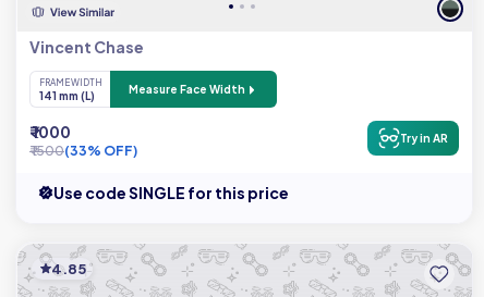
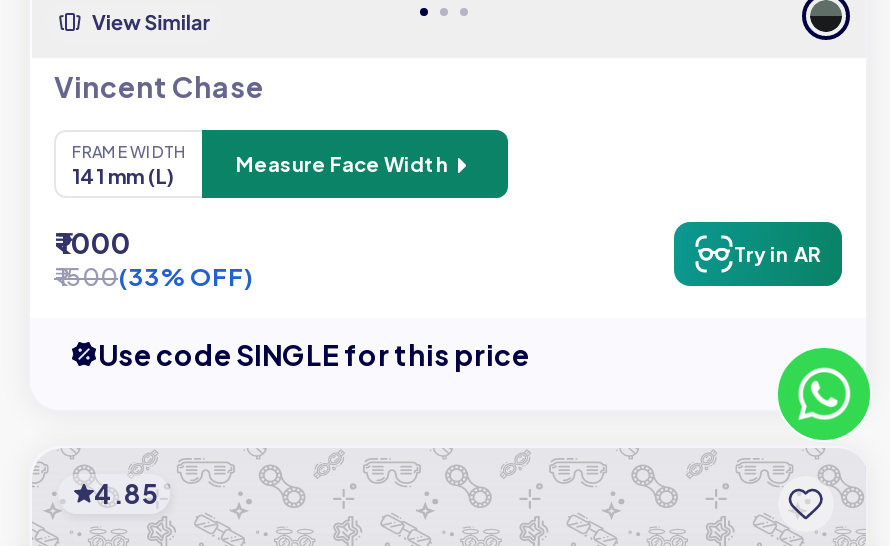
none -> [776,346,872,442] [image]

